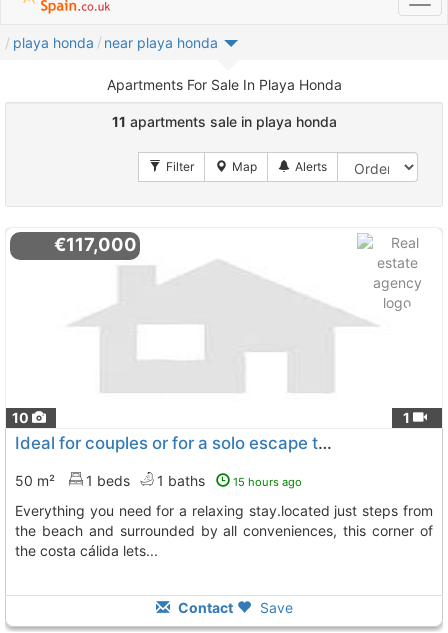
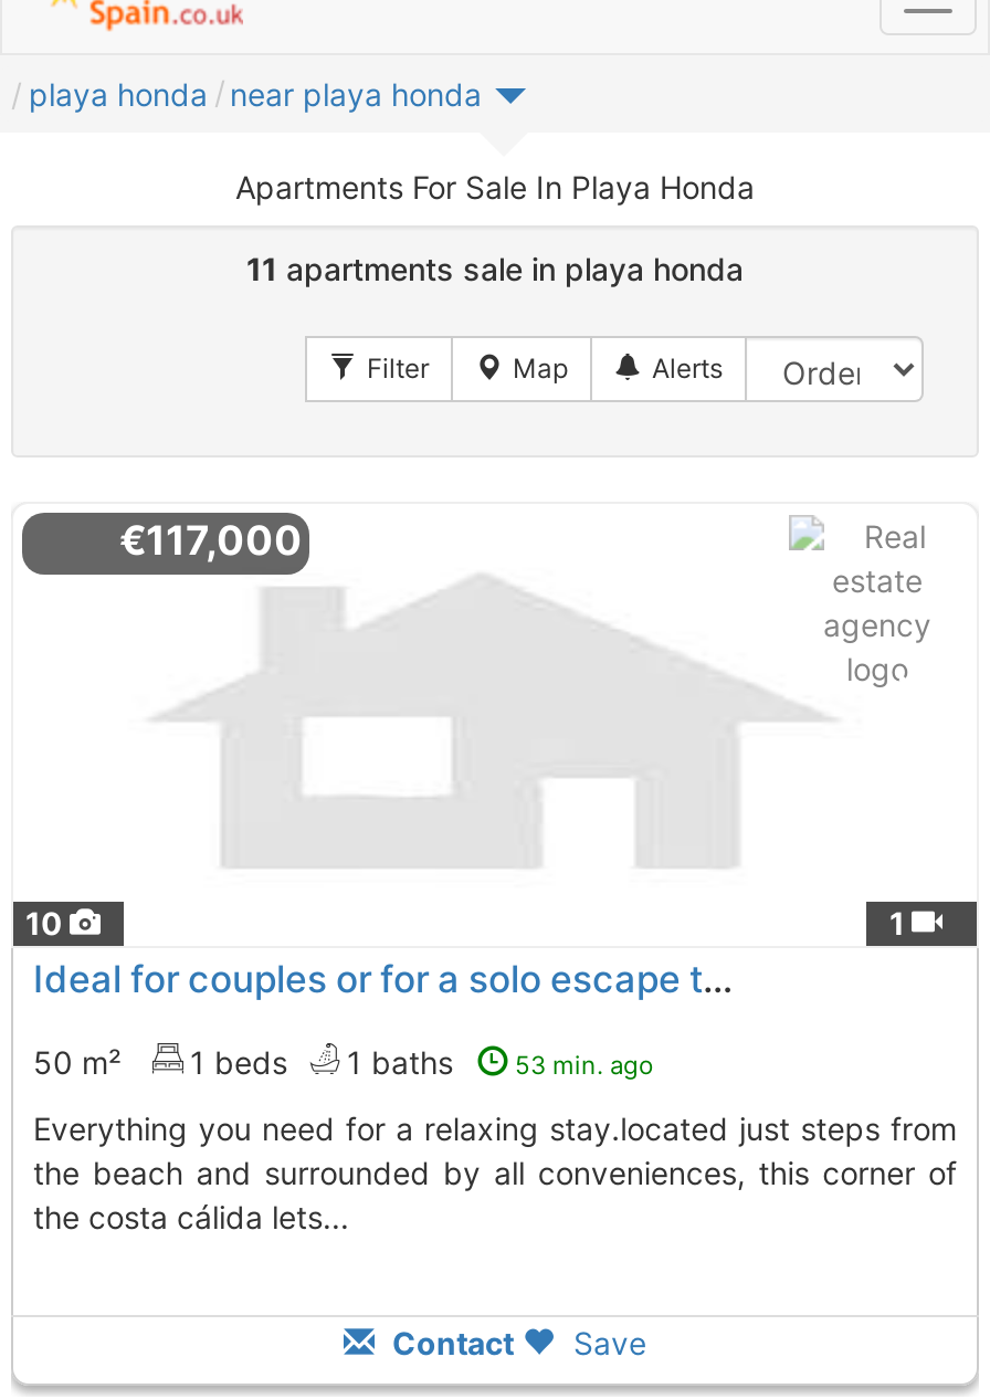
[233,475,302,489] 15 hours ago -> [515,1050,654,1081] 53 min. ago

